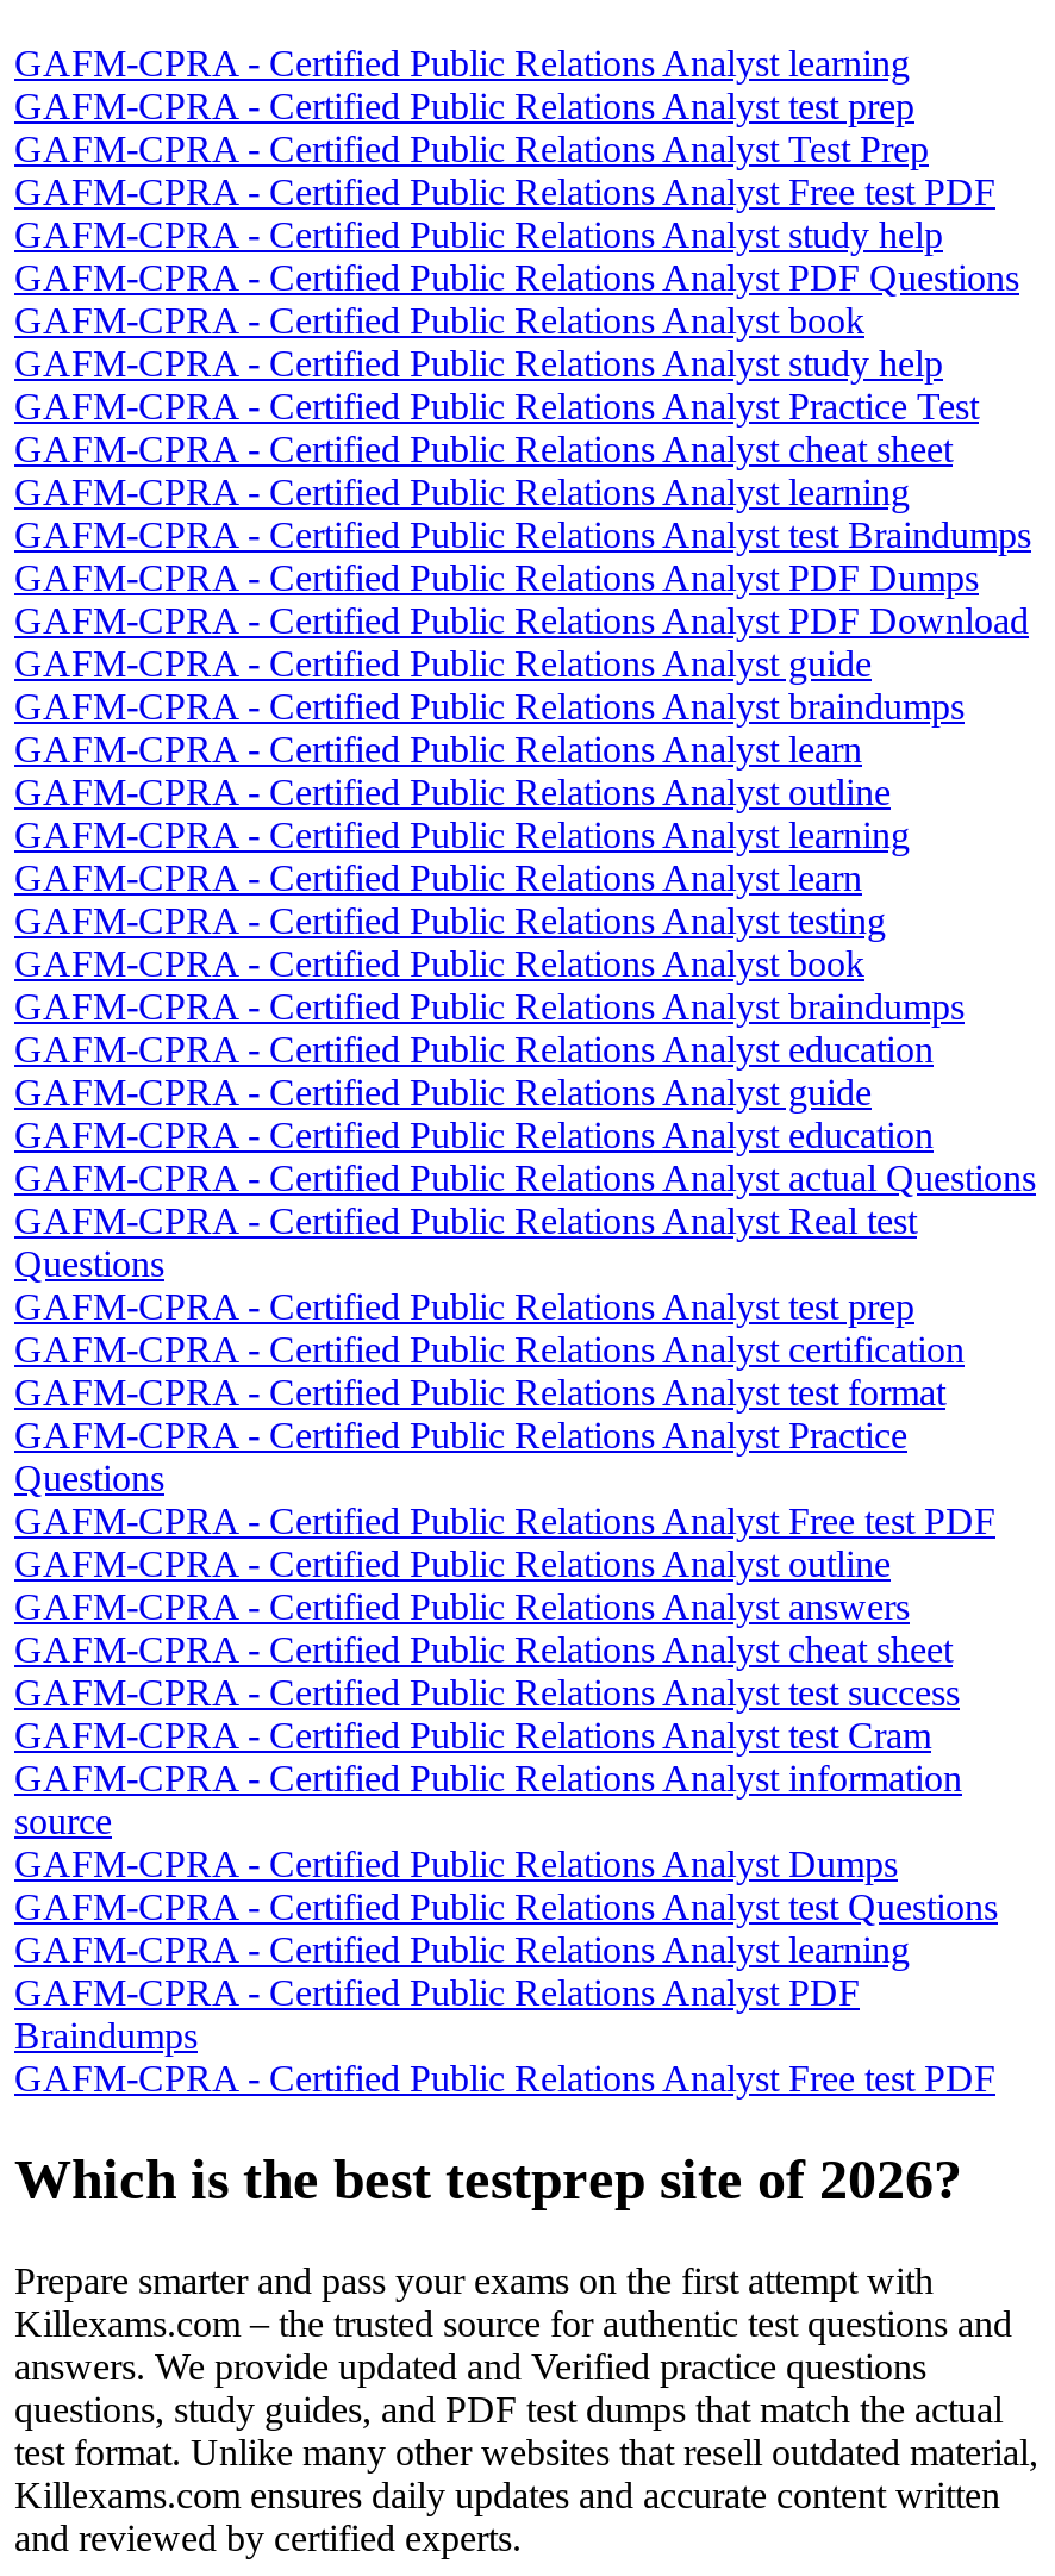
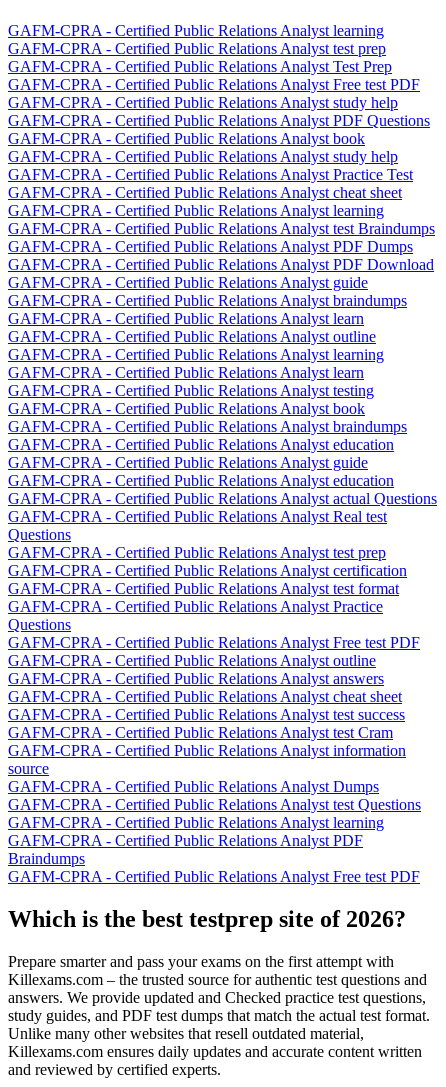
[14,2345,1038,2472] answers. We provide updated and Verified practice questions | questions, study guides, and PDF test dumps that match the actual | test format. Unlike many other websites that resell outdated material, -> [8,989,430,1042] answers. We provide updated and Checked practice test questions, | study guides, and PDF test dumps that match the actual test format. | Unlike many other websites that resell outdated material,

